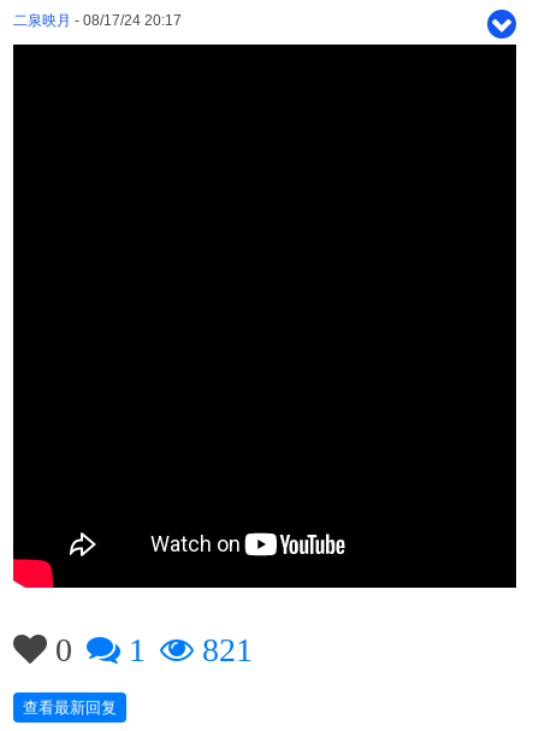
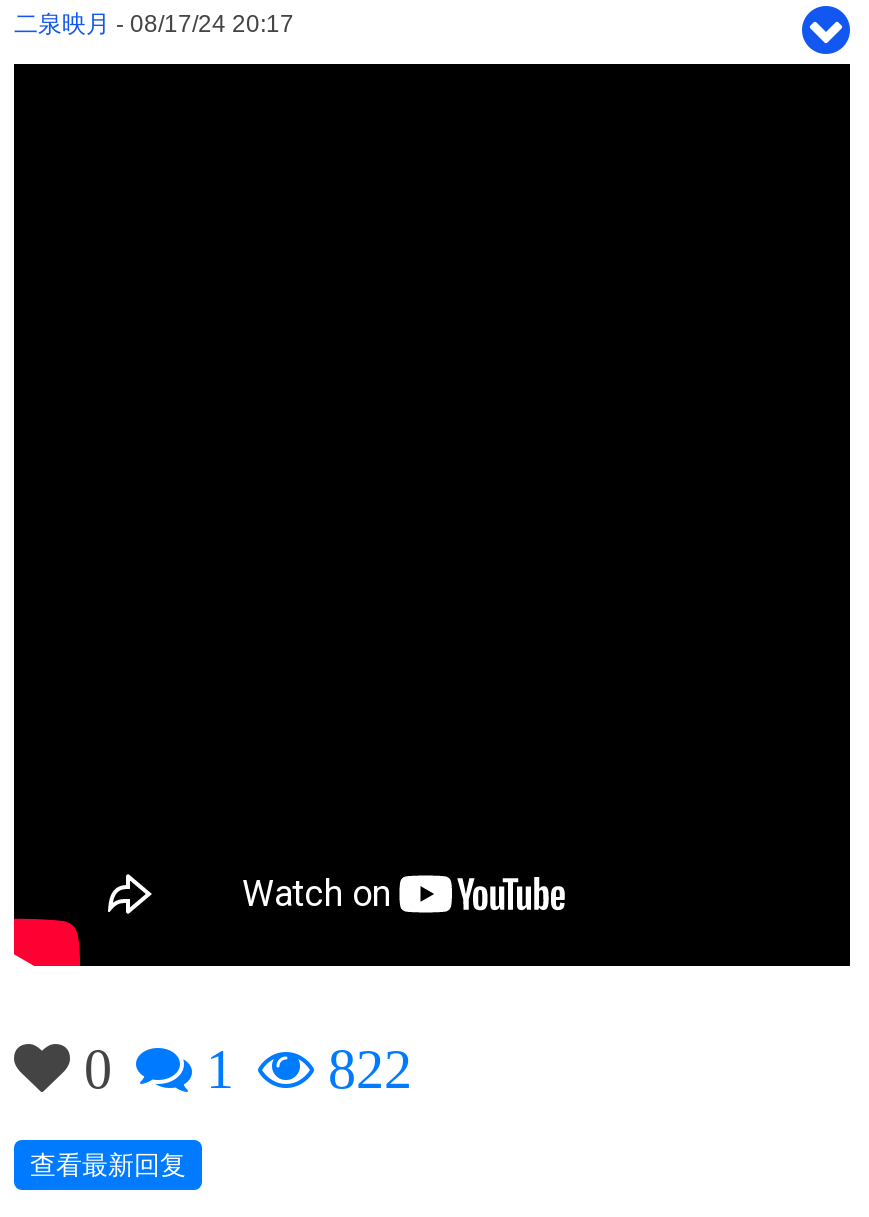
[55,632,253,666] 0 1 821 -> [84,1040,412,1096] 0 1 822

